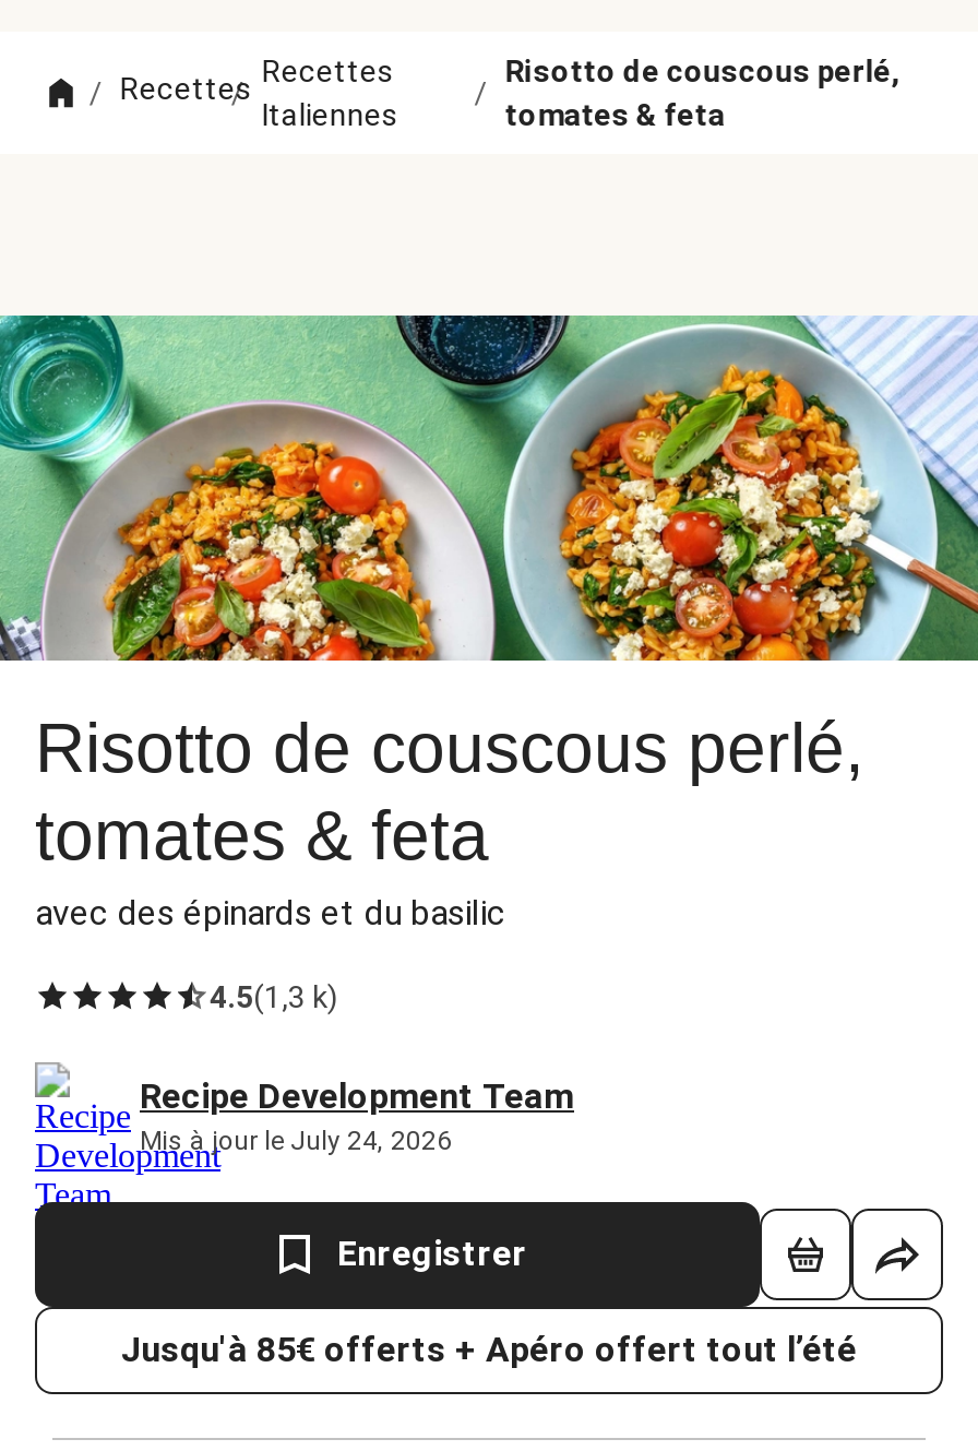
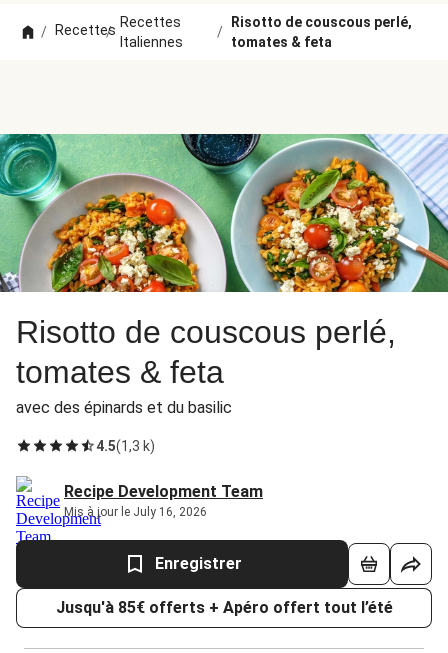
[140,1126,452,1156] Mis à jour le July 24, 2026 -> [64,505,207,519] Mis à jour le July 16, 2026

